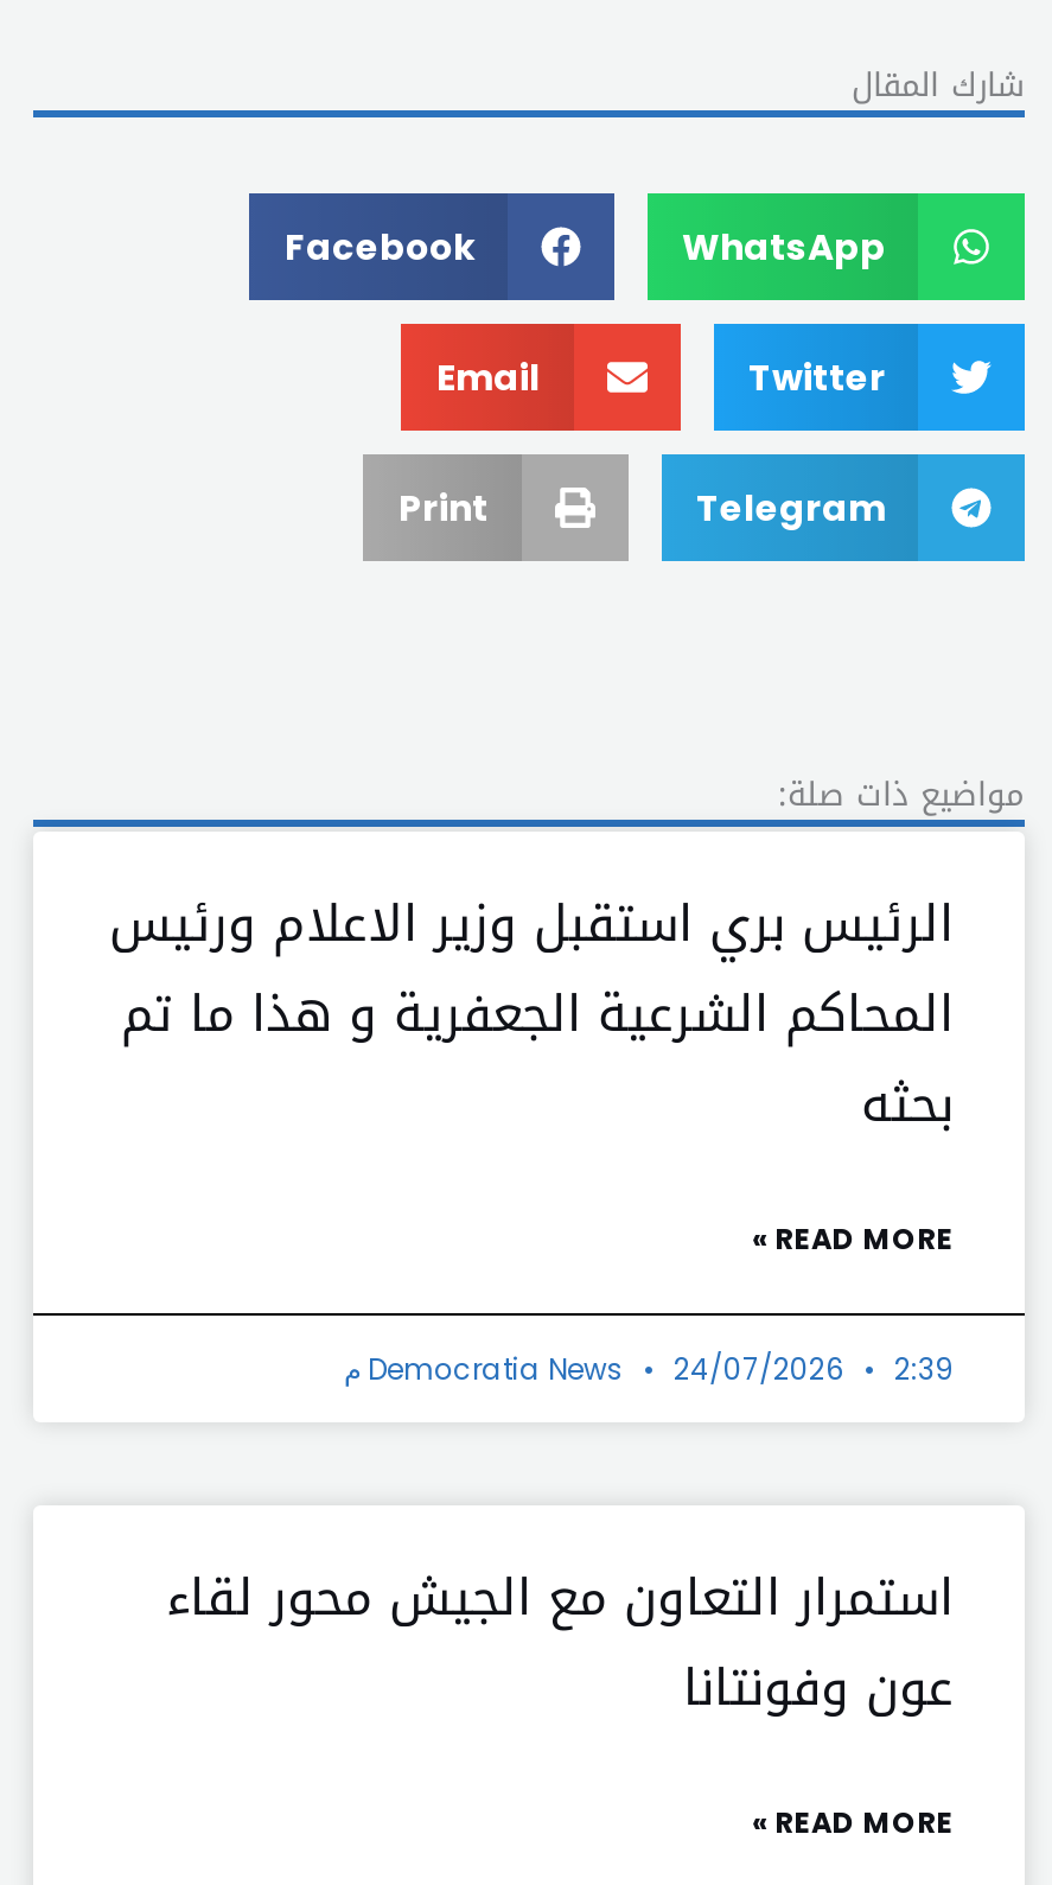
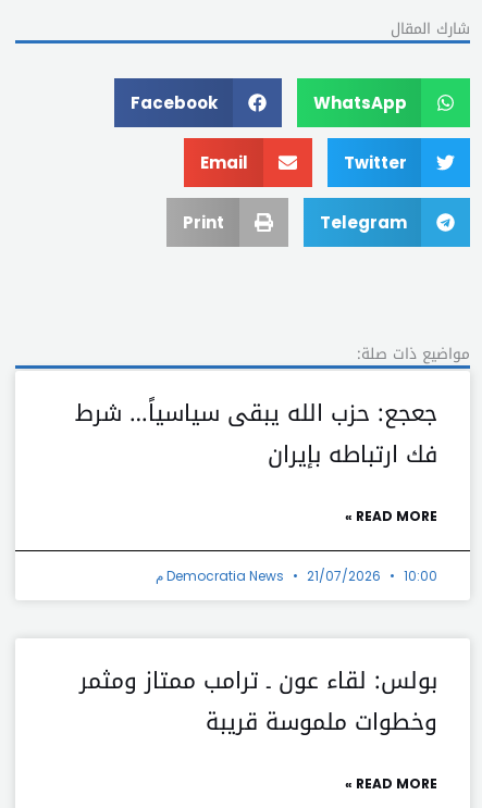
[109,876,954,1151] الرئيس بري استقبل وزير الاعلام ورئيس | المحاكم الشرعية الجعفرية و هذا ما تم | بحثه -> [75,391,437,476] جعجع: حزب الله يبقى سياسياً… شرط | فك ارتباطه بإيران
[667,1348,954,1388] 24/07/2026 | 2:39 م -> [304,566,437,585] 21/07/2026 | 10:00 م
[166,1550,954,1735] استمرار التعاون مع الجيش محور لقاء | عون وفونتانا -> [79,659,437,744] بولس: لقاء عون ـ ترامب ممتاز ومثمر | وخطوات ملموسة قريبة

